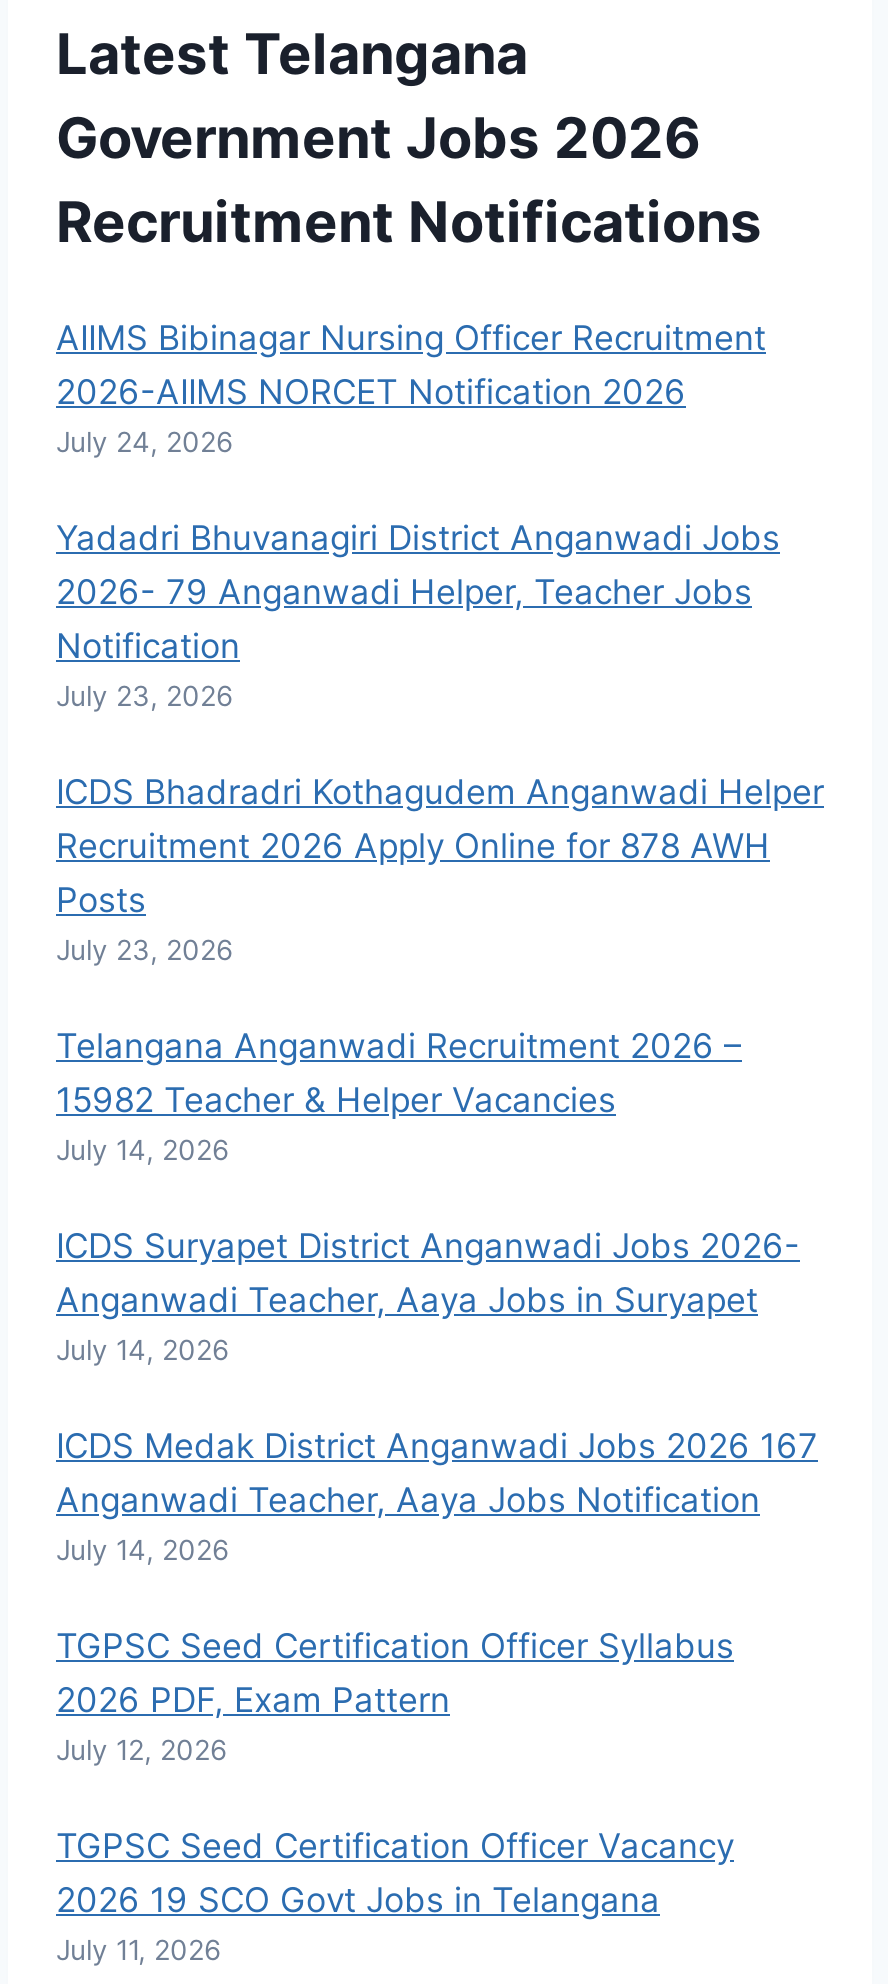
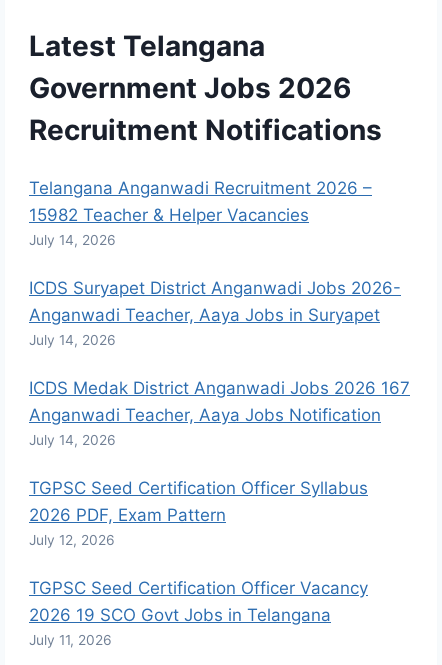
[56,318,824,966] AIIMS Bibinagar Nursing Officer Recruitment | 2026-AIIMS NORCET Notification 2026 | July 24, 2026 | Yadadri Bhuvanagiri District Anganwadi Jobs | 2026- 79 Anganwadi Helper, Teacher Jobs | Notification | July 23, 2026 | ICDS Bhadradri Kothagudem Anganwadi Helper | Recruitment 2026 Apply Online for 878 AWH | Posts | July 23, 2026 -> none

